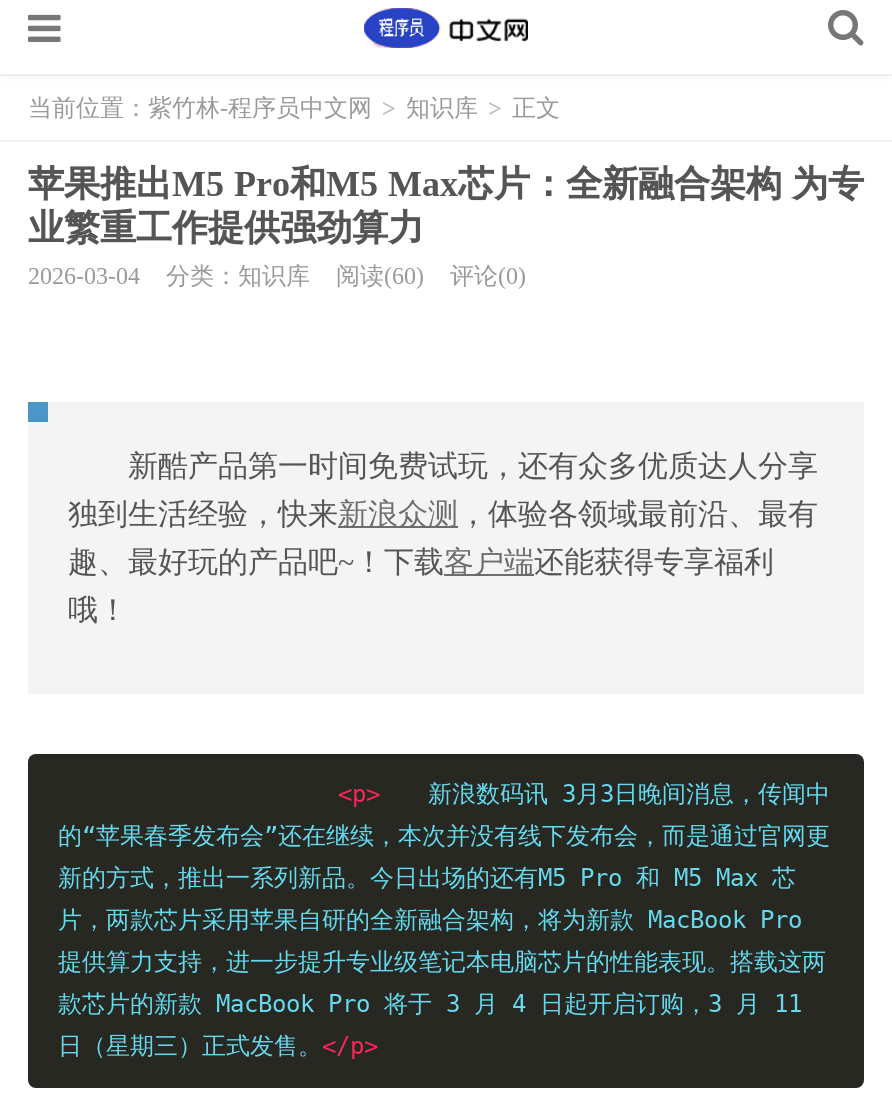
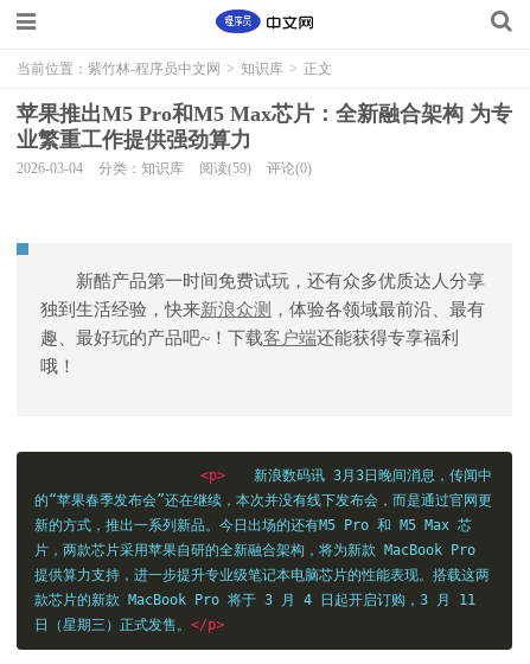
[28,262,526,290] 2026-03-04 分类：知识库 阅读(60) 评论(0) -> [17,160,312,177] 2026-03-04 分类：知识库 阅读(59) 评论(0)

